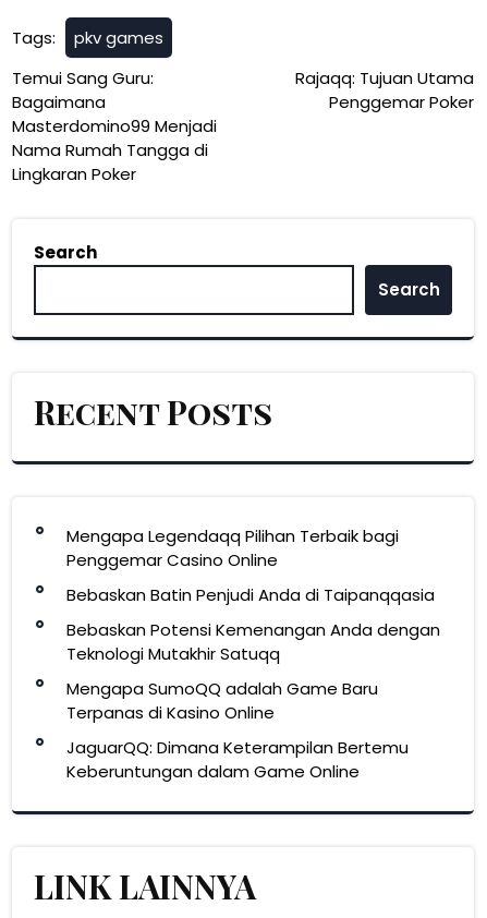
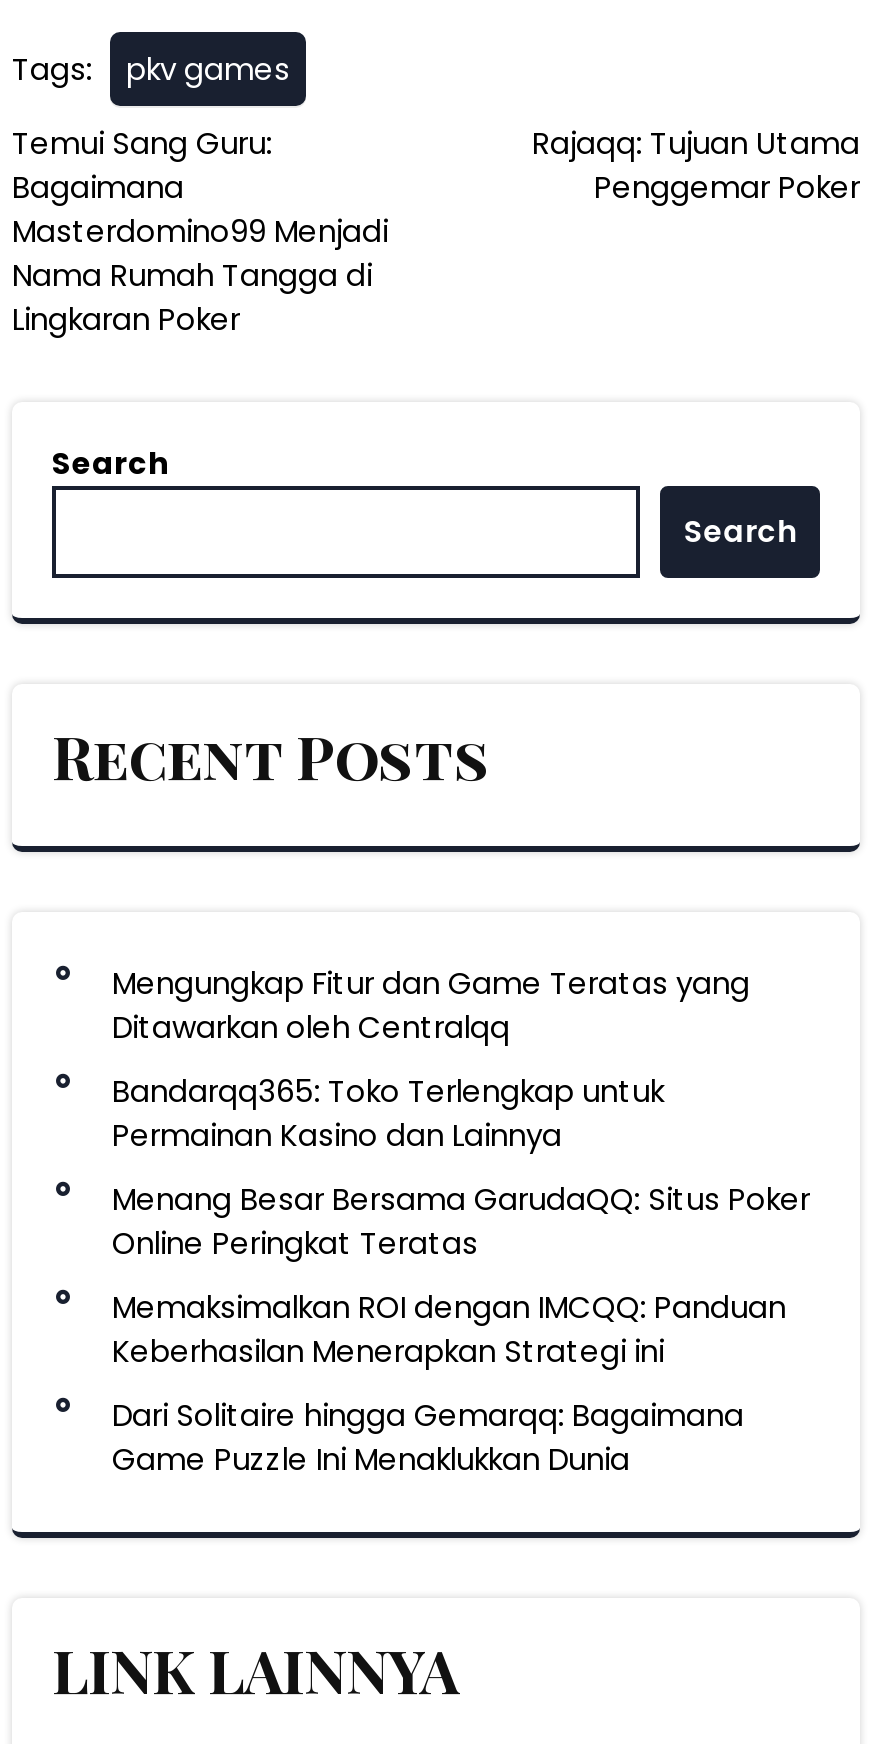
[66,524,399,571] Mengapa Legendaqq Pilihan Terbaik bagi | Penggemar Casino Online -> [112,962,750,1048] Mengungkap Fitur dan Game Teratas yang | Ditawarkan oleh Centralqq
[66,583,435,606] Bebaskan Batin Penjudi Anda di Taipanqqasia -> [112,1070,664,1156] Bandarqq365: Toko Terlengkap untuk | Permainan Kasino dan Lainnya
[66,618,440,665] Bebaskan Potensi Kemenangan Anda dengan | Teknologi Mutakhir Satuqq -> [112,1178,810,1264] Menang Besar Bersama GarudaQQ: Situs Poker | Online Peringkat Teratas
[66,677,378,724] Mengapa SumoQQ adalah Game Baru | Terpanas di Kasino Online -> [112,1286,786,1372] Memaksimalkan ROI dengan IMCQQ: Panduan | Keberhasilan Menerapkan Strategi ini
[66,736,409,783] JaguarQQ: Dimana Keterampilan Bertemu | Keberuntungan dalam Game Online -> [112,1394,744,1480] Dari Solitaire hingga Gemarqq: Bagaimana | Game Puzzle Ini Menaklukkan Dunia

